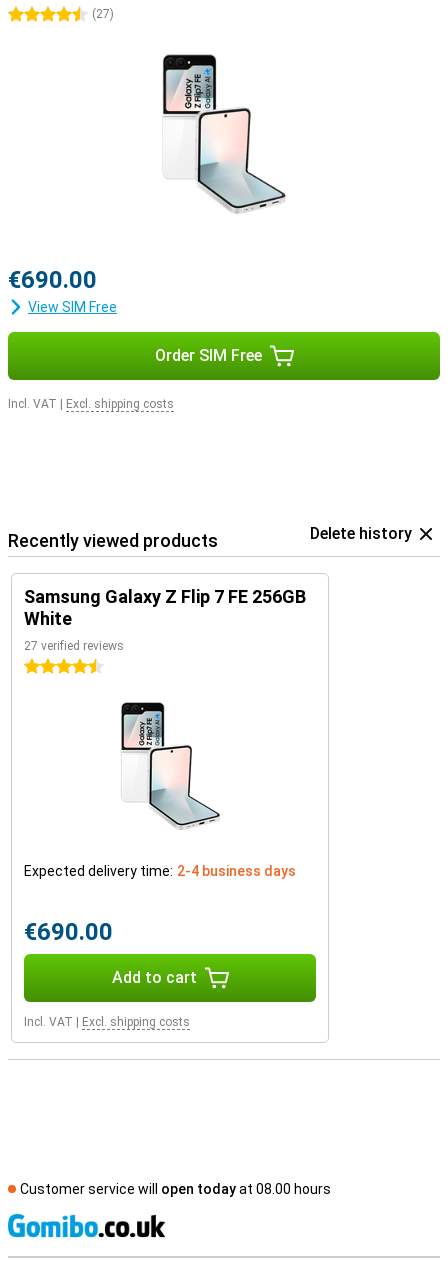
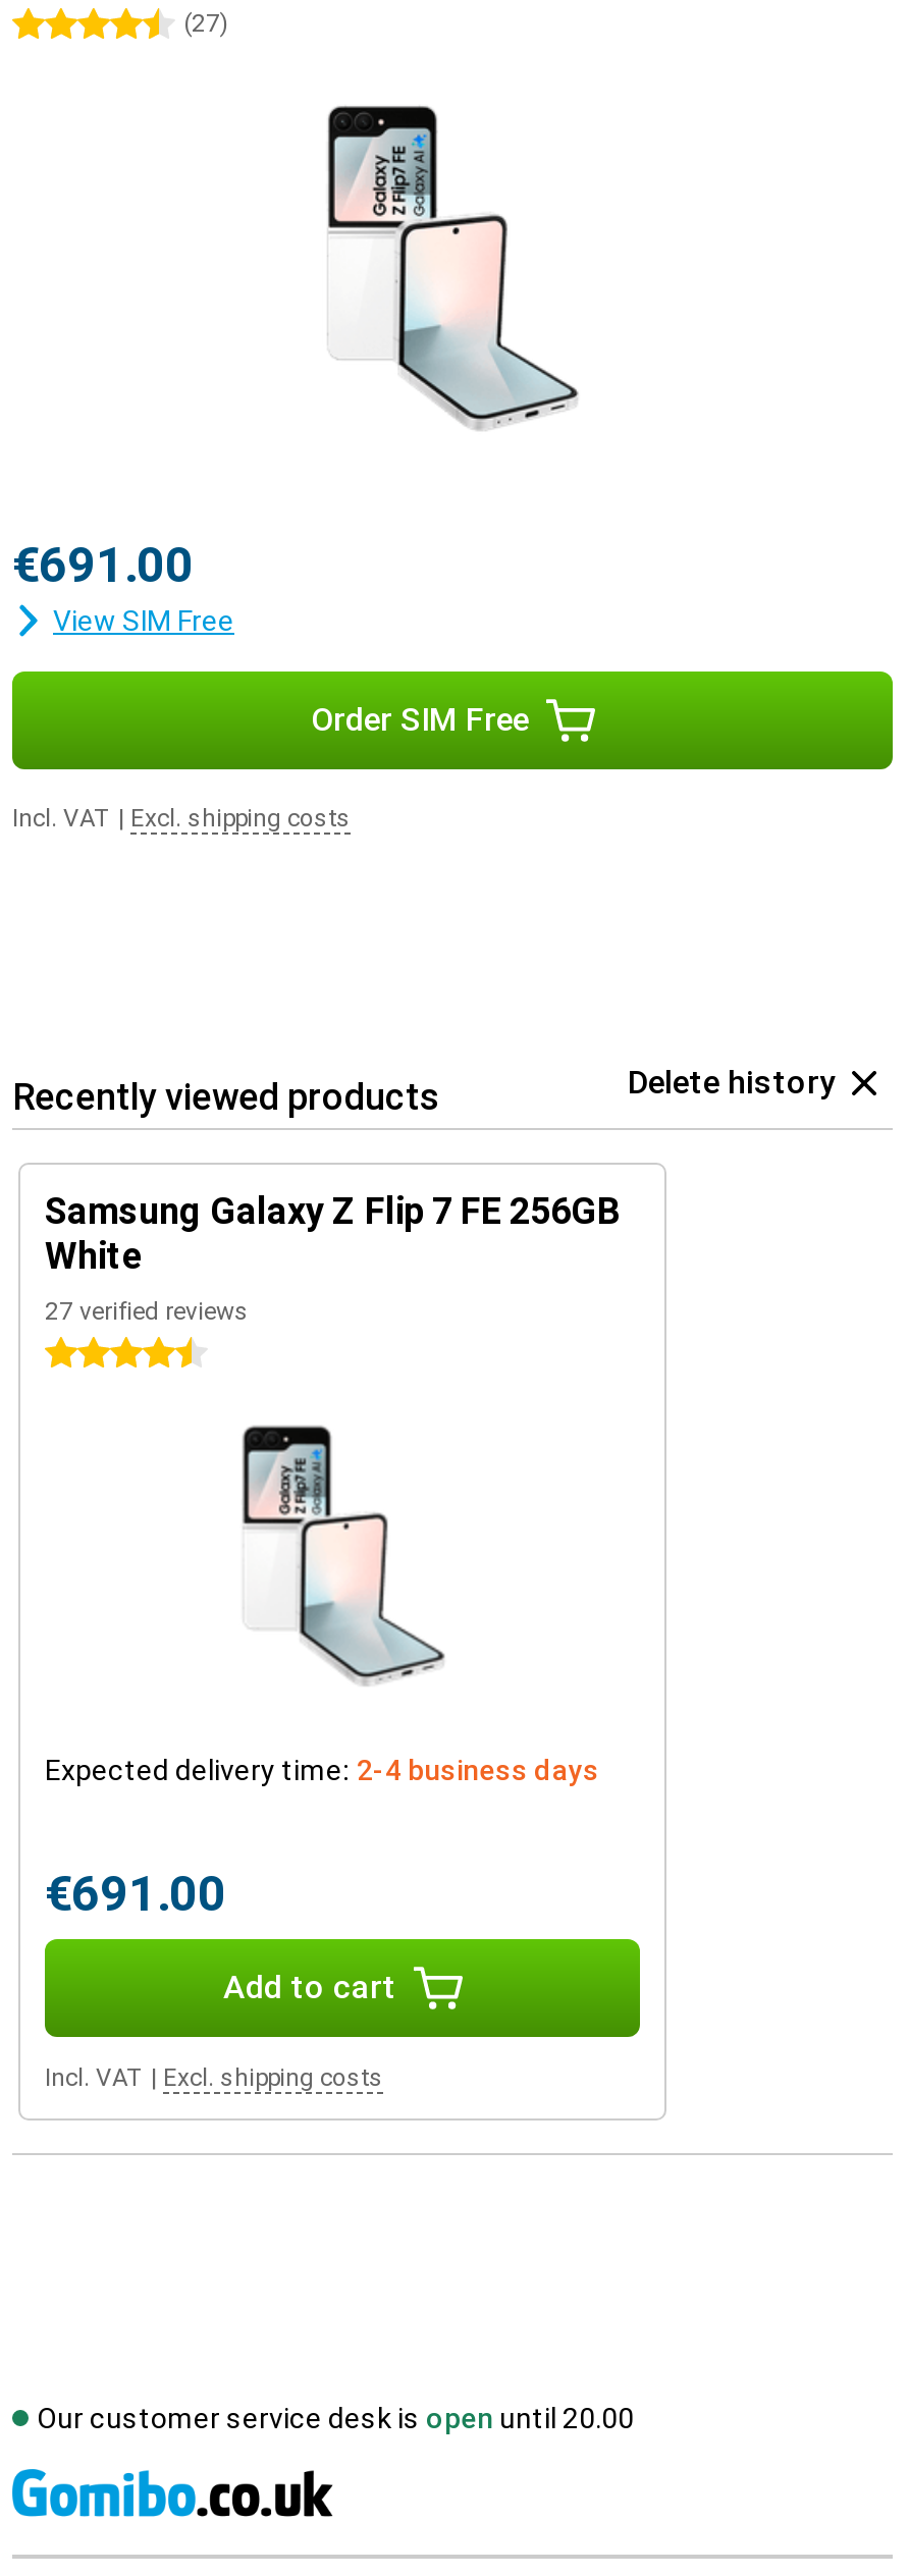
[8,266,97,294] €690.00 -> [12,537,194,594] €691.00
[24,918,113,946] €690.00 -> [45,1866,226,1923] €691.00
[20,1181,331,1197] Customer service will open today at 08.00 hours -> [37,2402,634,2434] Our customer service desk is open until 20.00

